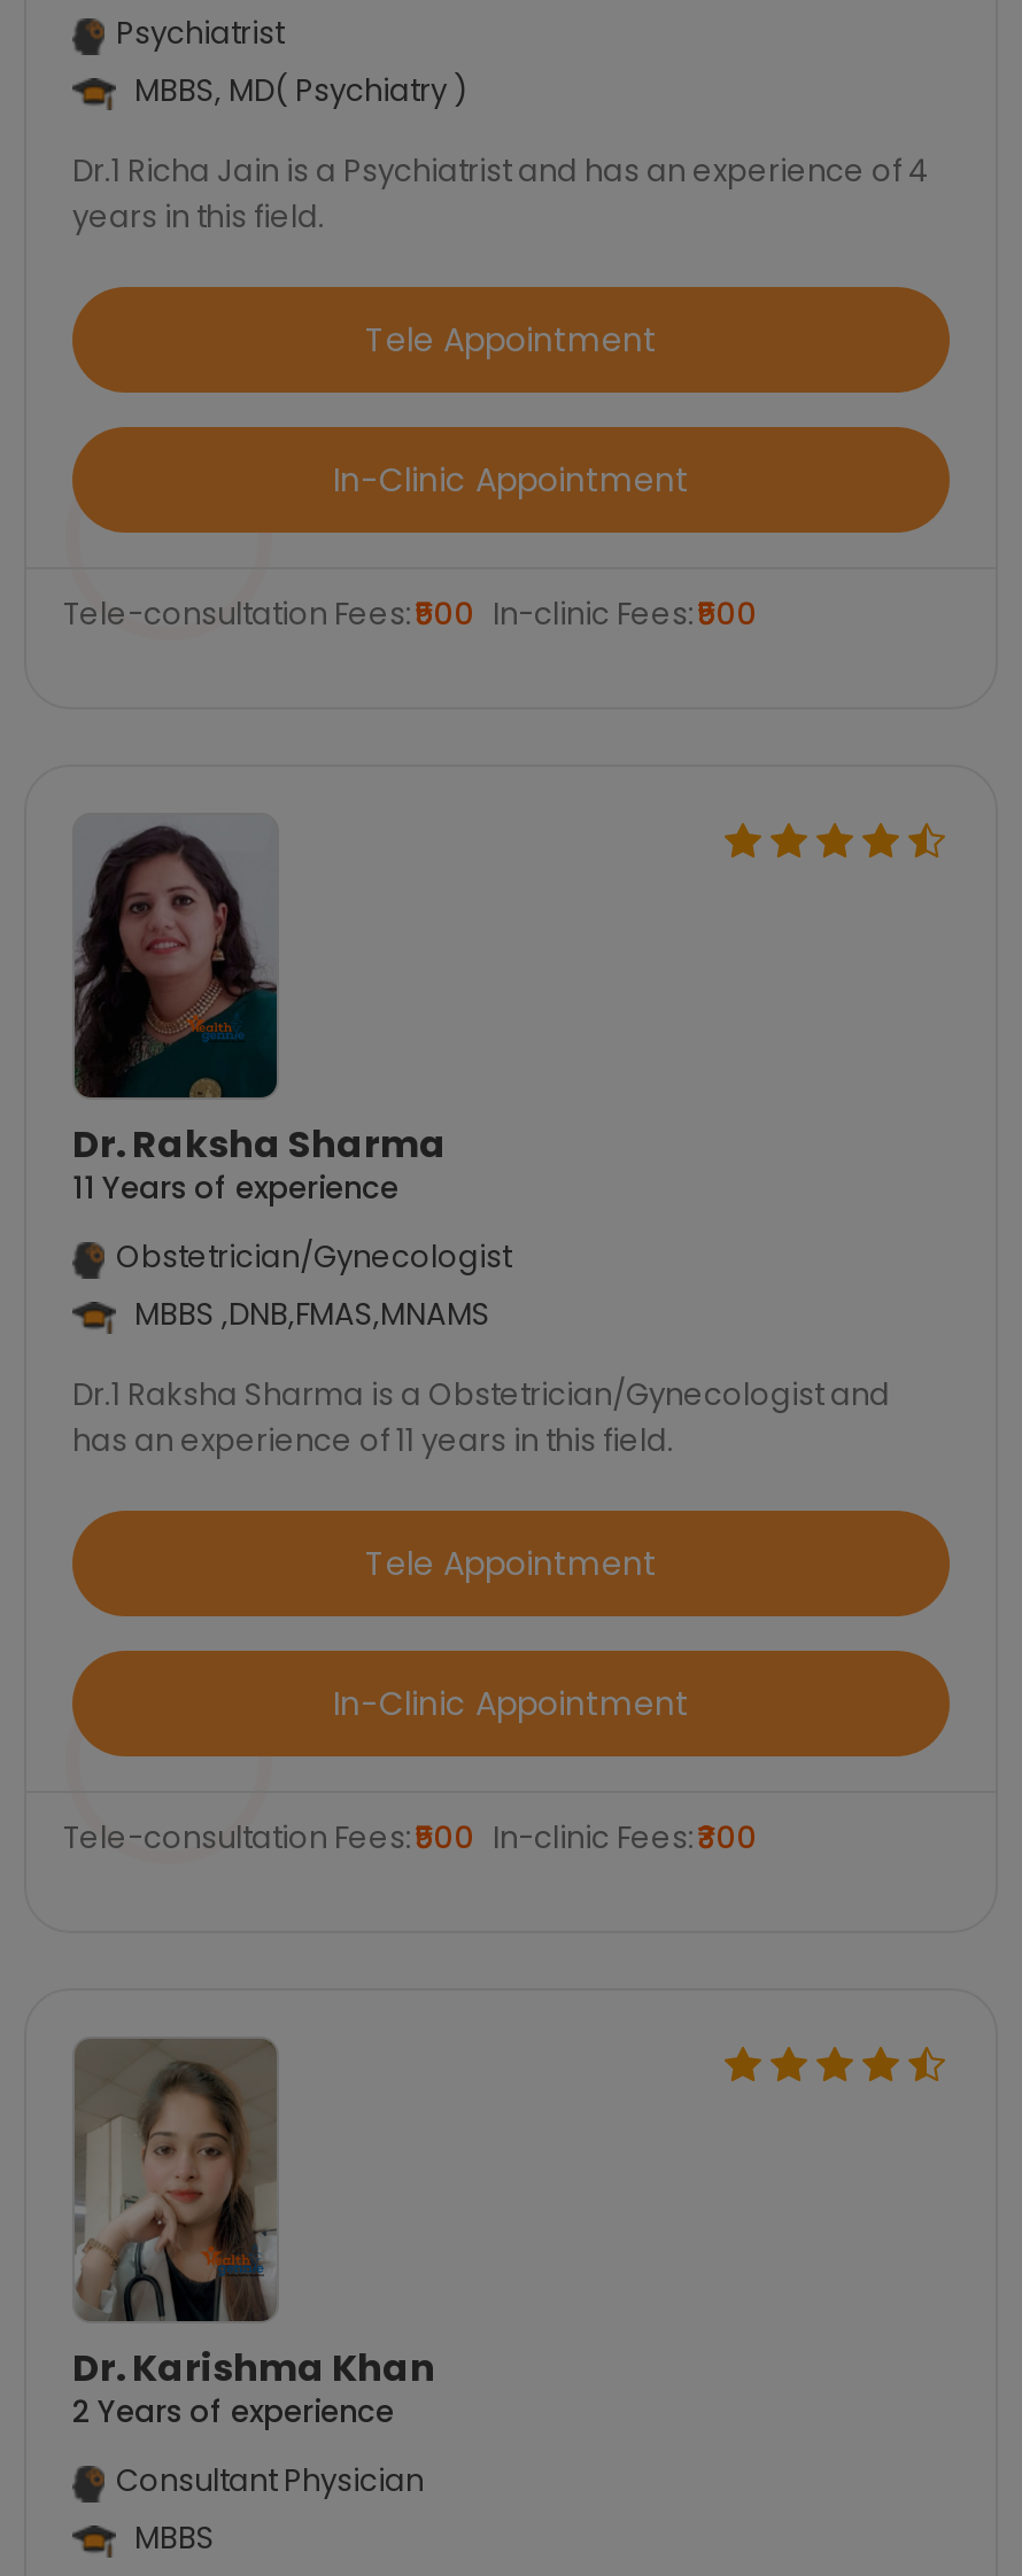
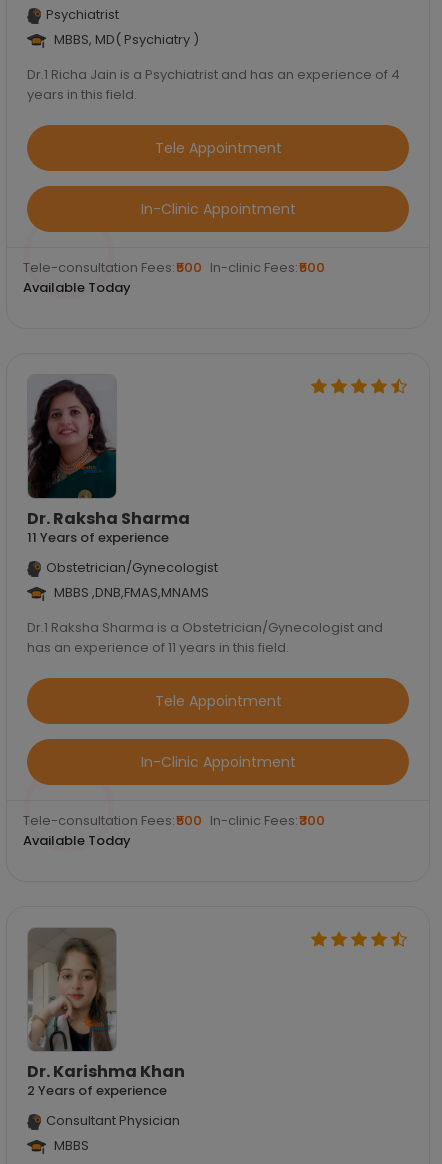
none -> [23,278,131,297] Available Today
none -> [23,831,131,850] Available Today

